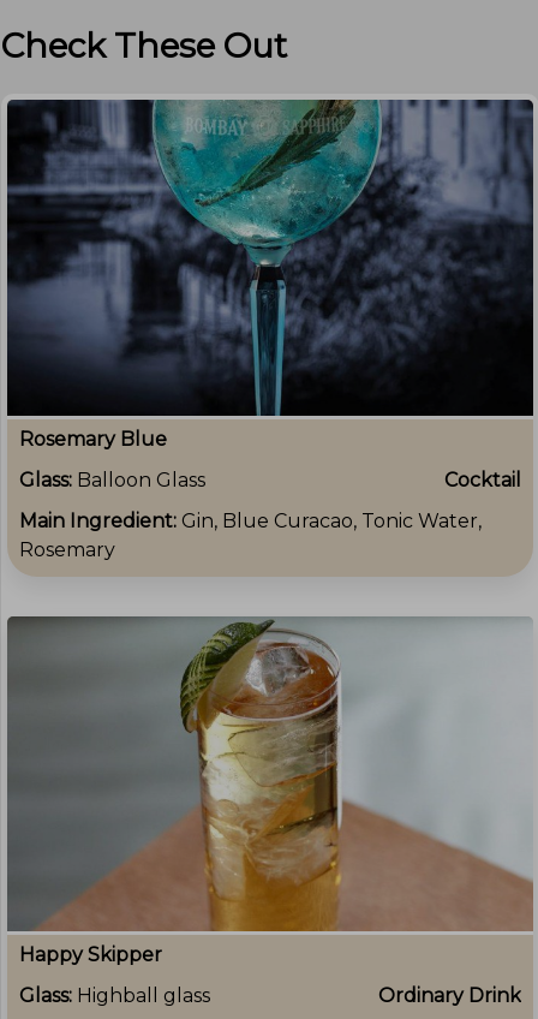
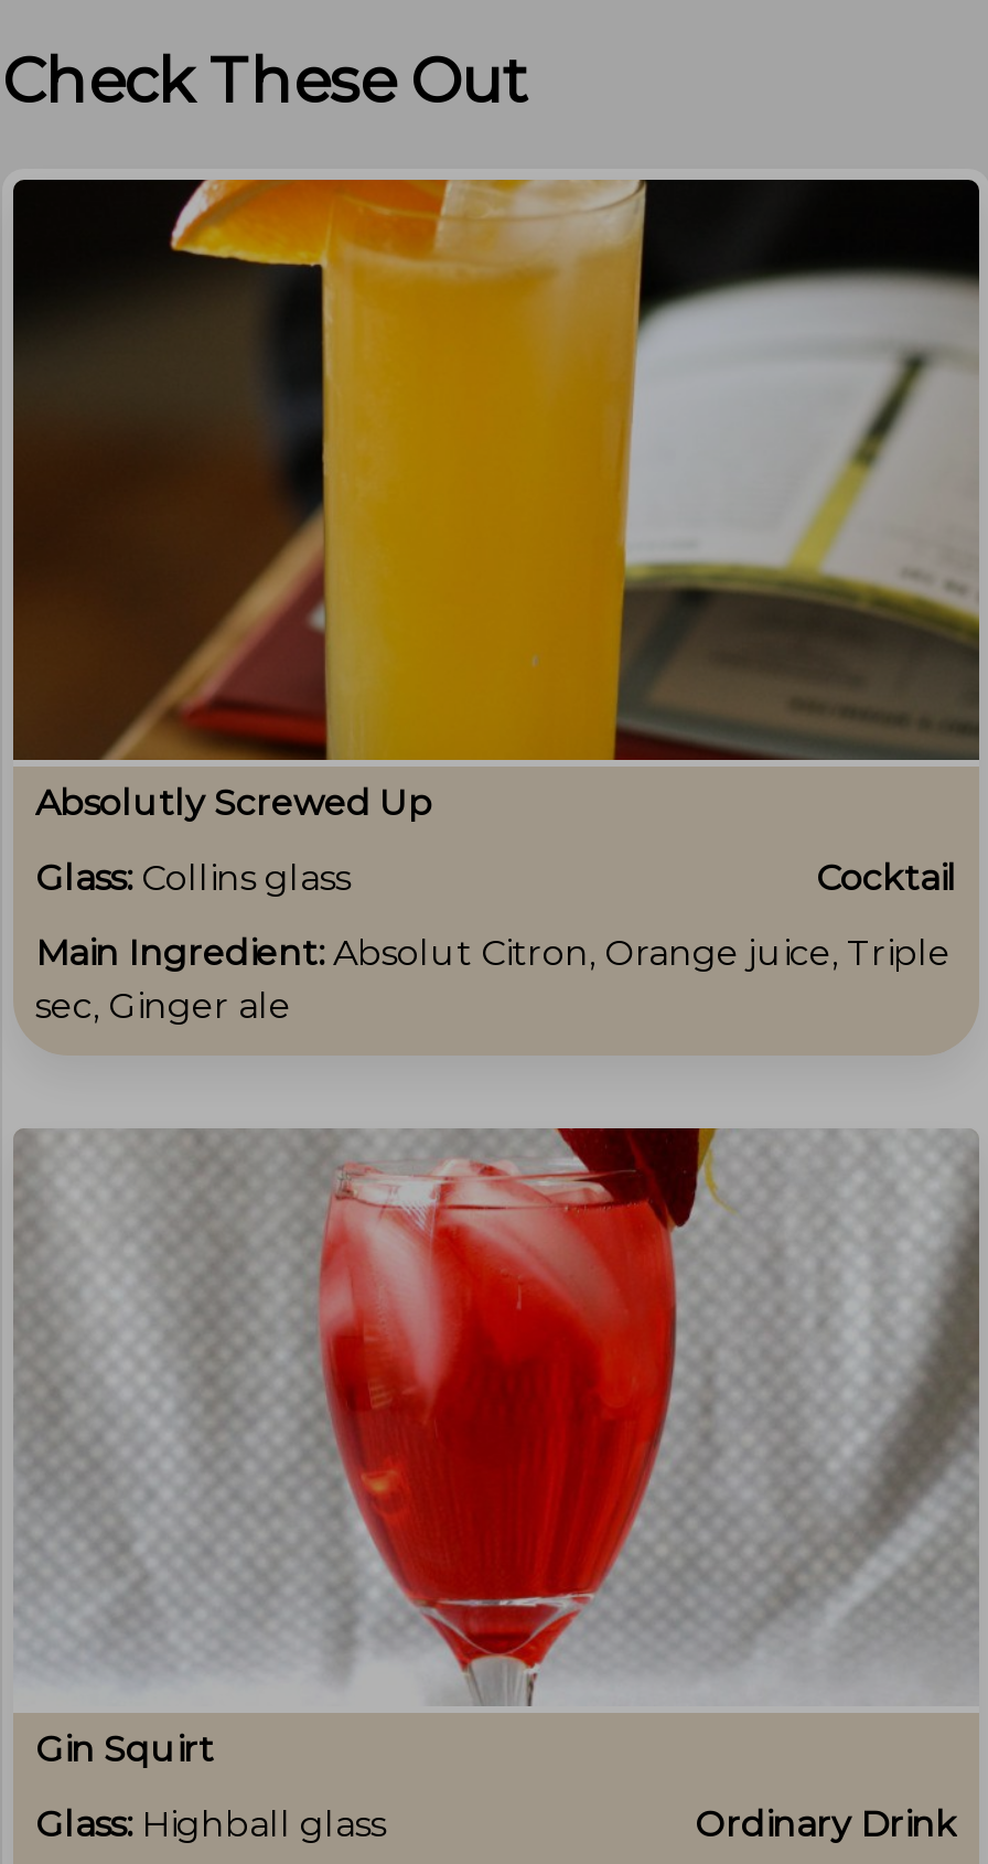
[7,99,534,450] [image] | Rosemary Blue -> [13,178,981,823] [image] | Absolutly Screwed Up
[19,468,205,491] Glass: Balloon Glass -> [35,856,351,898] Glass: Collins glass
[19,509,482,561] Main Ingredient: Gin, Blue Curacao, Tonic Water, | Rosemary -> [35,931,951,1026] Main Ingredient: Absolut Citron, Orange juice, Triple | sec, Ginger ale
[6,616,533,967] [image] | Happy Skipper -> [13,1126,981,1771] [image] | Gin Squirt

